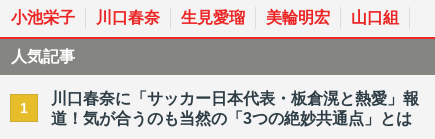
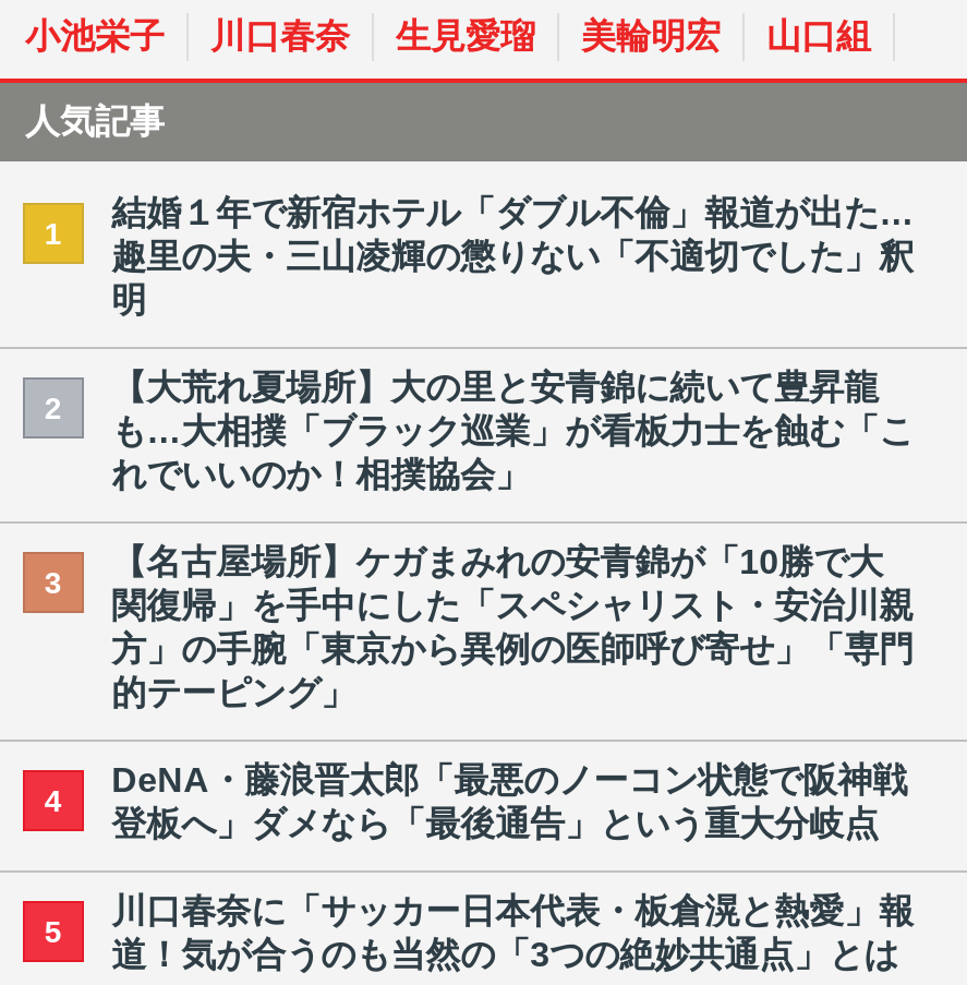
none -> [44,194,914,424] 結婚１年で新宿ホテル「ダブル不倫」報道が出た… | 趣里の夫・三山凌輝の懲りない「不適切でした」釈 | 明 | 2
none -> [44,369,914,599] 【大荒れ夏場所】大の里と安青錦に続いて豊昇龍 | も…大相撲「ブラック巡業」が看板力士を蝕む「こ | れでいいのか！相撲協会」 | 3
none -> [44,543,914,817] 【名古屋場所】ケガまみれの安青錦が「10勝で大 | 関復帰」を手中にした「スペシャリスト・安治川親 | 方」の手腕「東京から異例の医師呼び寄せ」「専門 | 的テーピング」 | 4
none -> [44,761,907,948] DeNA・藤浪晋太郎「最悪のノーコン状態で阪神戦 | 登板へ」ダメなら「最後通告」という重大分岐点 | 5

